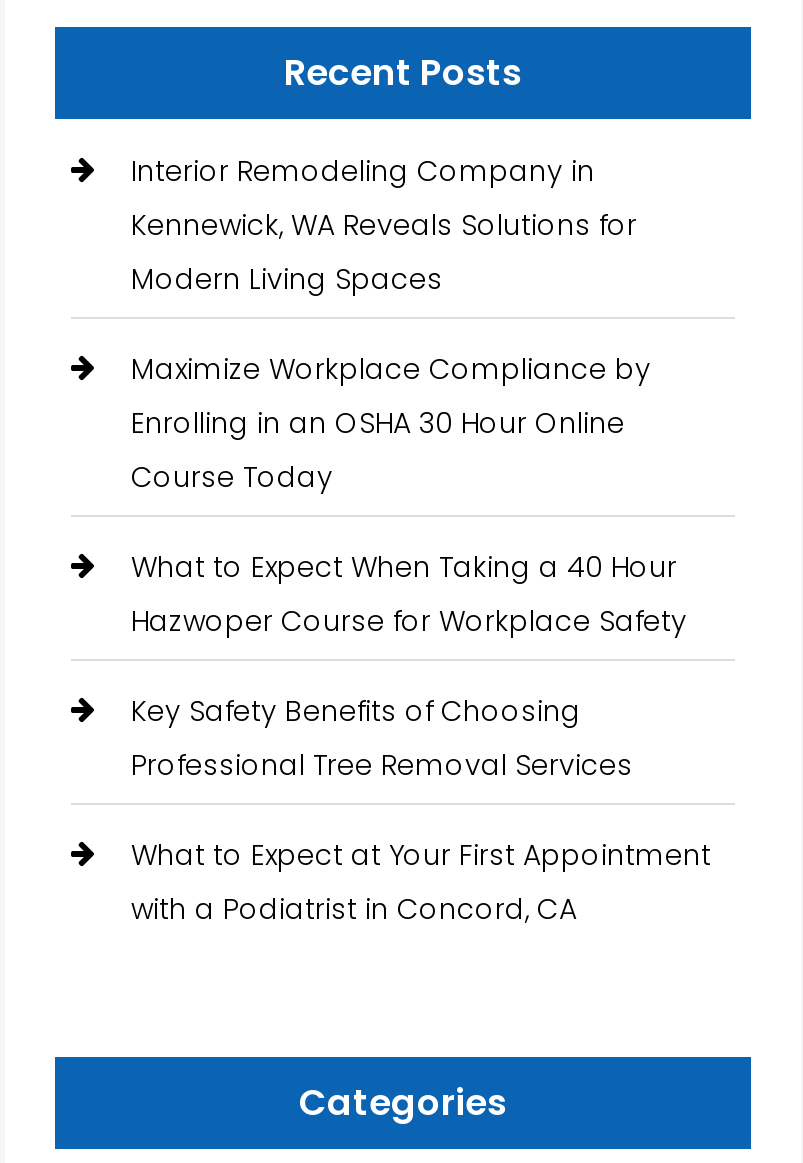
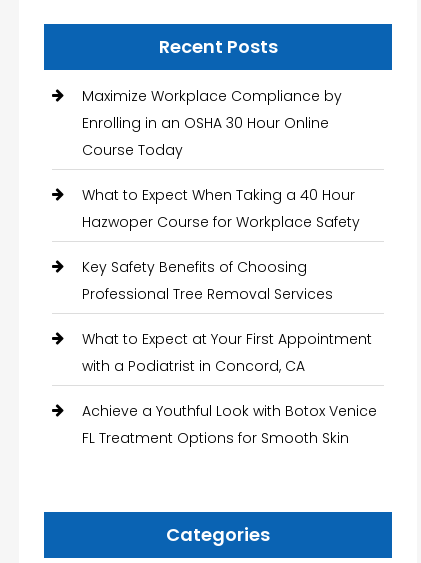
[131,151,637,299] Interior Remodeling Company in | Kennewick, WA Reveals Solutions for | Modern Living Spaces -> none
moved [131,349,711,929] -> [82,86,372,376]: Maximize Workplace Compliance by | Enrolling in an OSHA 30 Hour Online | Course Today | ... | What to Expect at Your First Appointment | with a Podiatrist in Concord, CA
none -> [82,401,377,448] Achieve a Youthful Look with Botox Venice | FL Treatment Options for Smooth Skin

